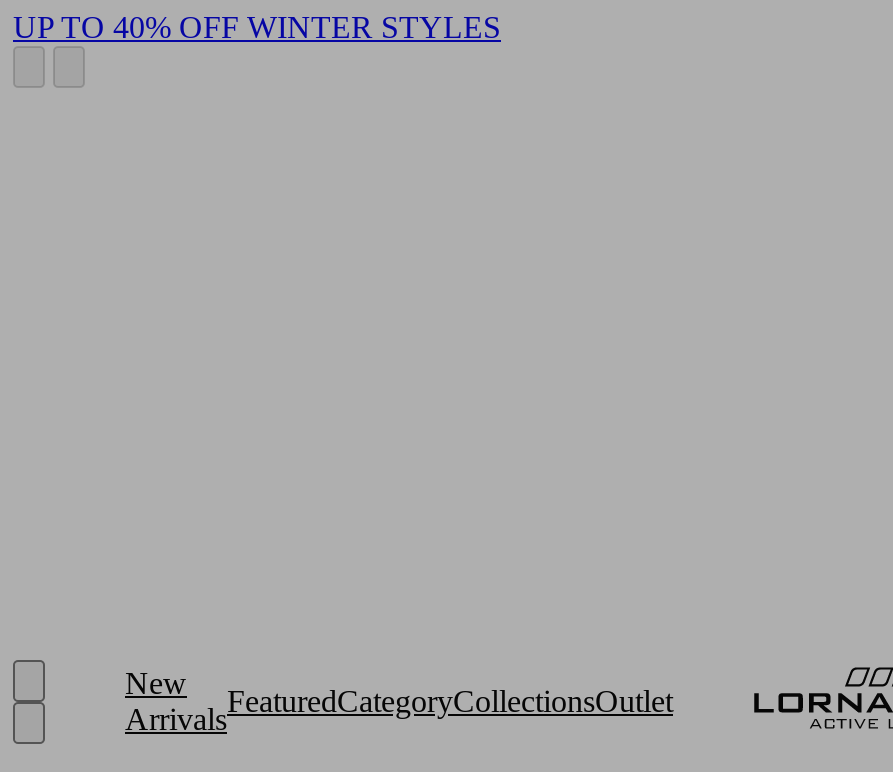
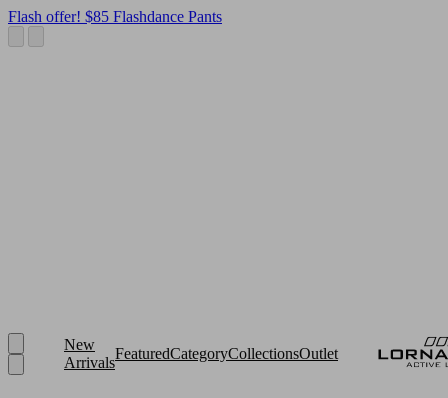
[13,10,501,44] UP TO 40% OFF WINTER STYLES -> [8,8,222,25] Flash offer! $85 Flashdance Pants

